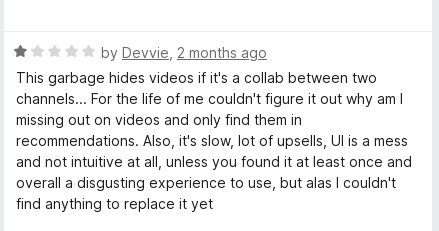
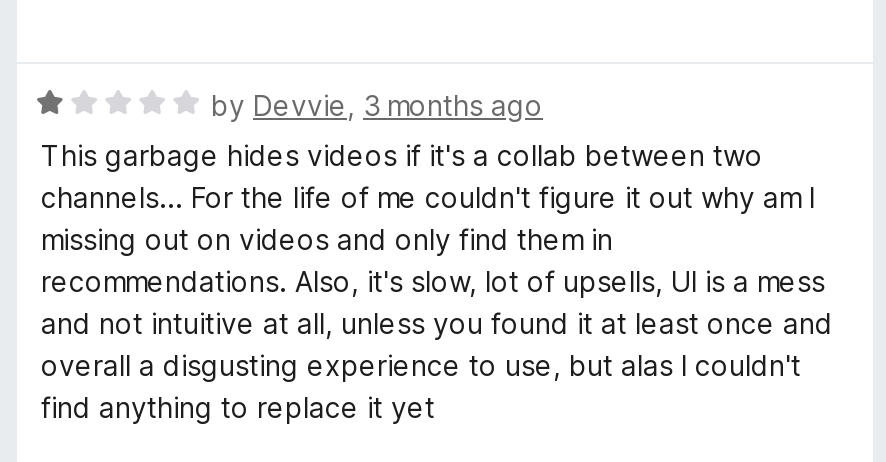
[101,44,267,61] by Devvie, 2 months ago -> [211,88,543,122] by Devvie, 3 months ago

